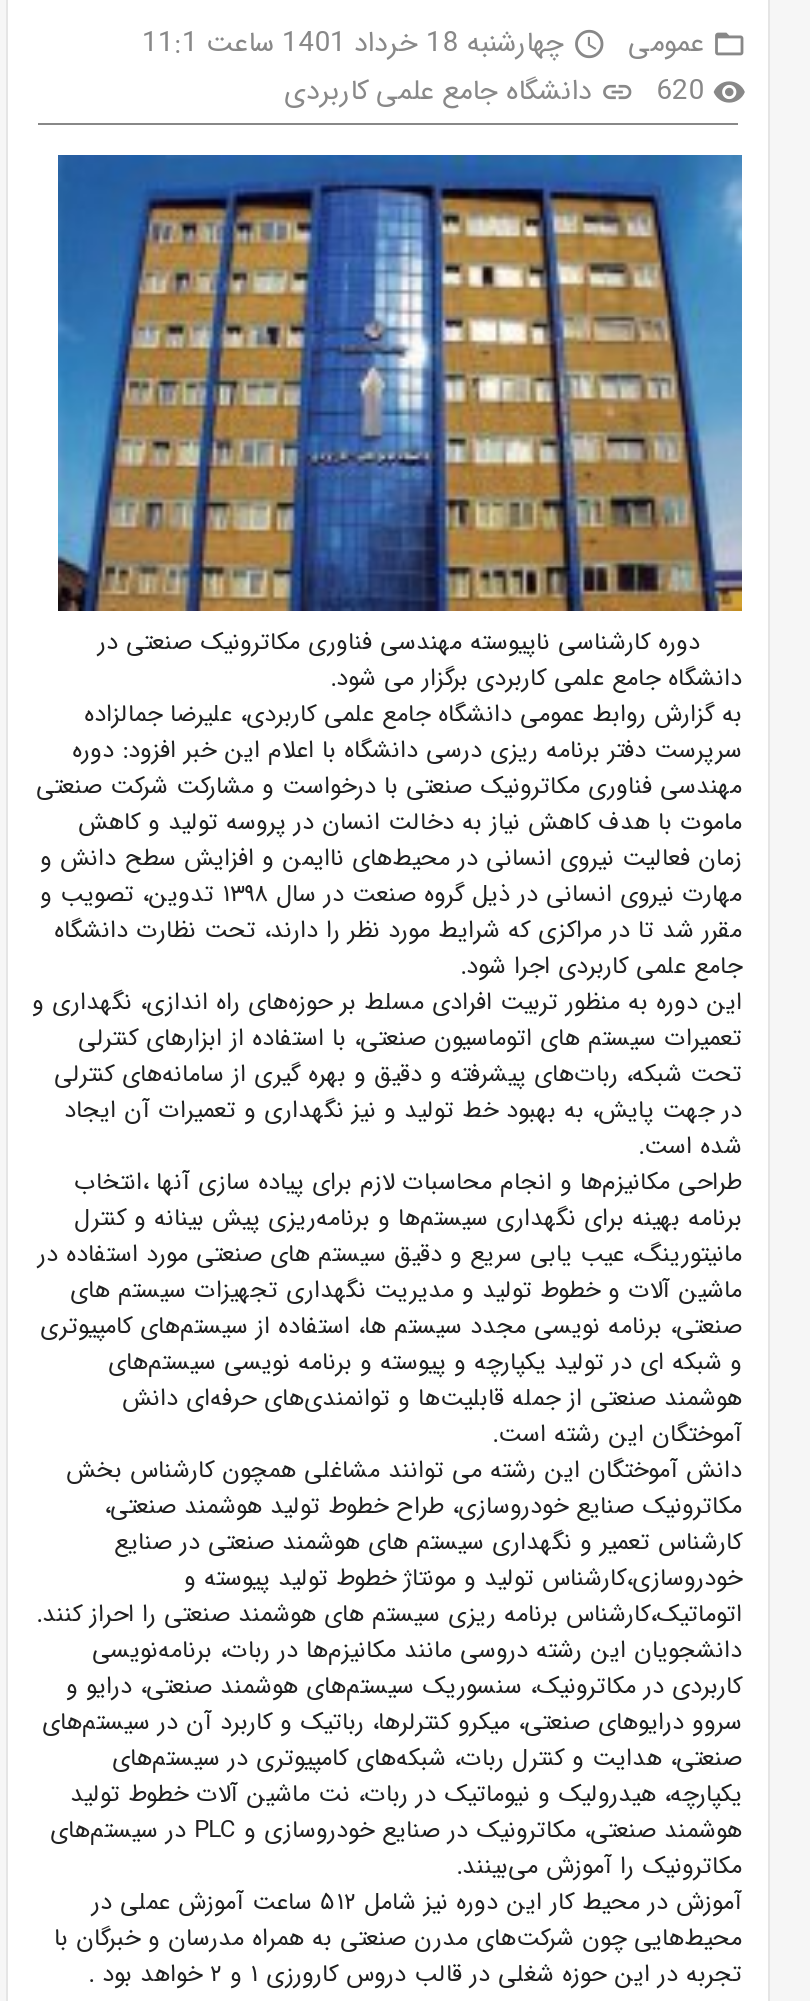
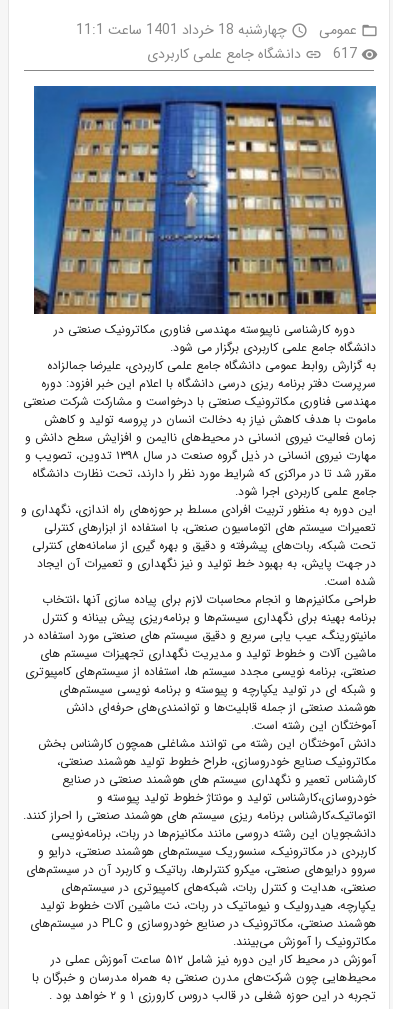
[656,69,704,113] 620 -> [333,43,357,65] 617

